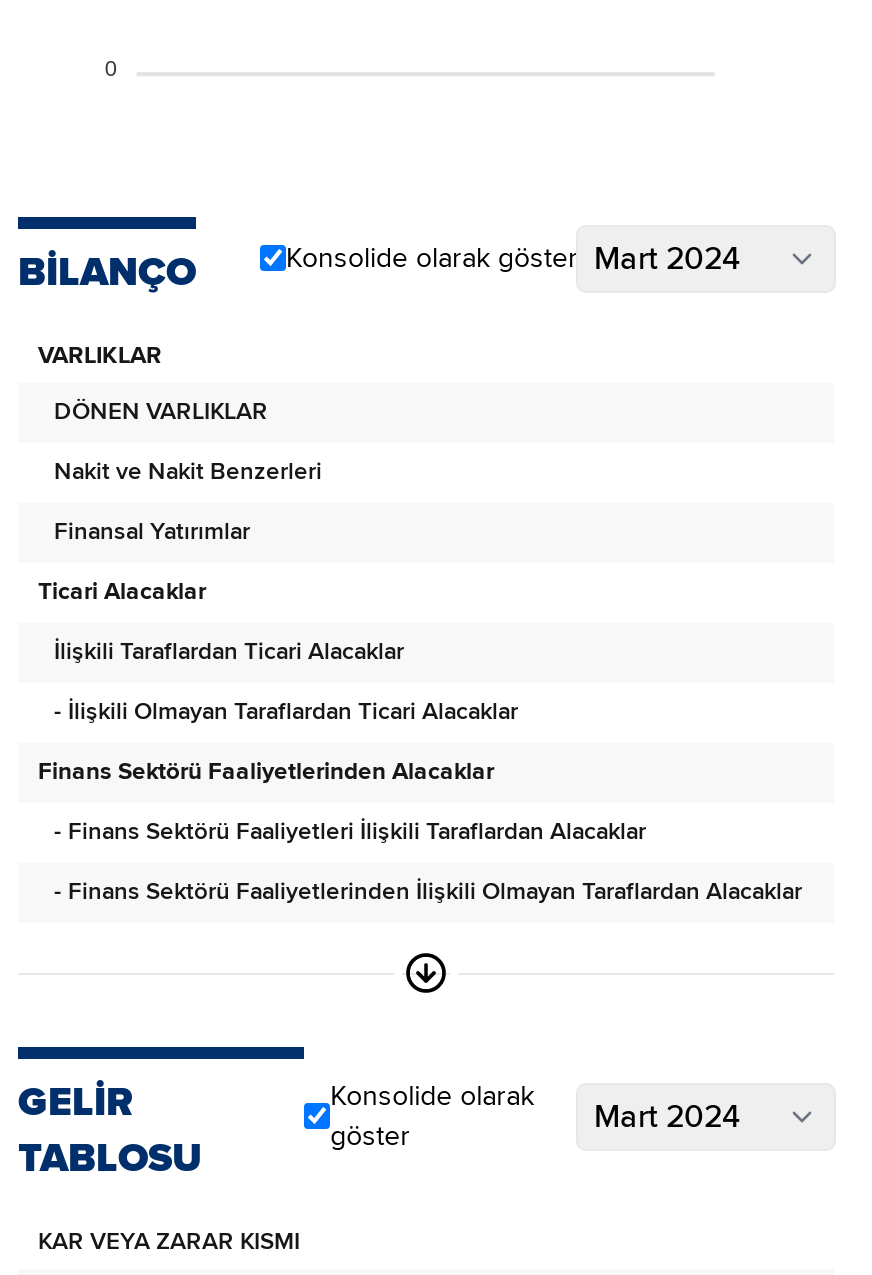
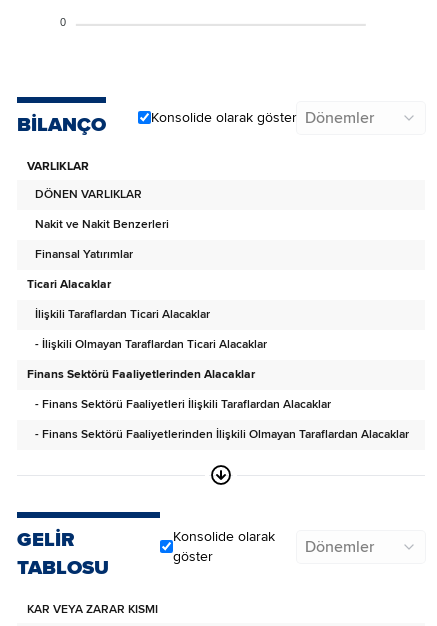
[286,238,740,278] Konsolide olarak göster Mart 2024 -> [151,107,374,127] Konsolide olarak göster Dönemler
[594,1096,740,1136] Mart 2024 -> [305,536,374,556] Dönemler

